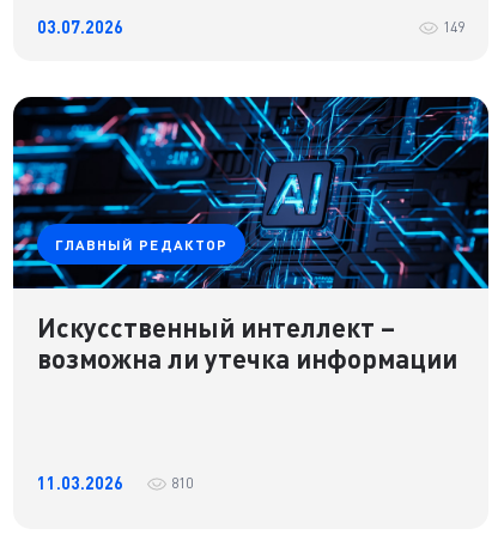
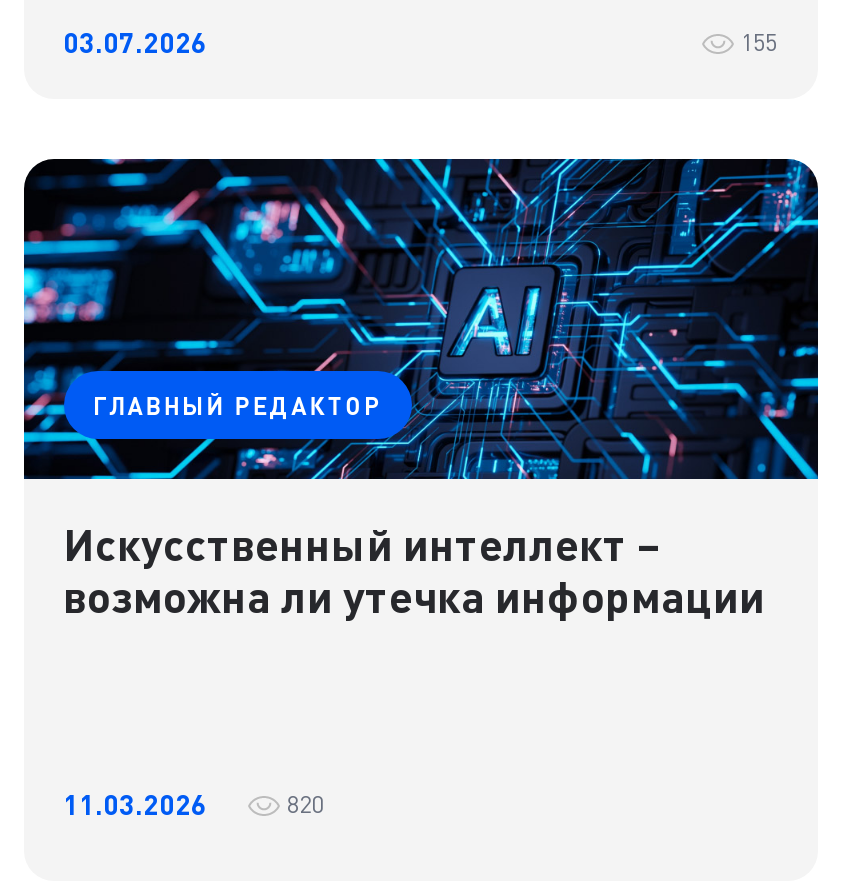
[442,18,464,36] 149 -> [741,27,777,57] 155
[171,474,192,492] 810 -> [287,789,323,819] 820

